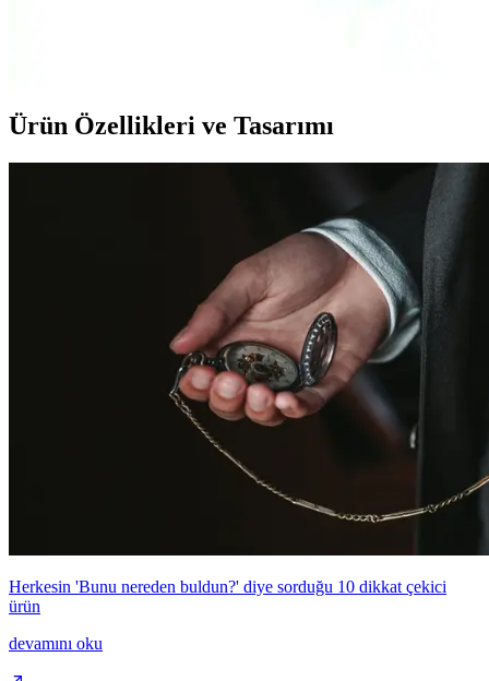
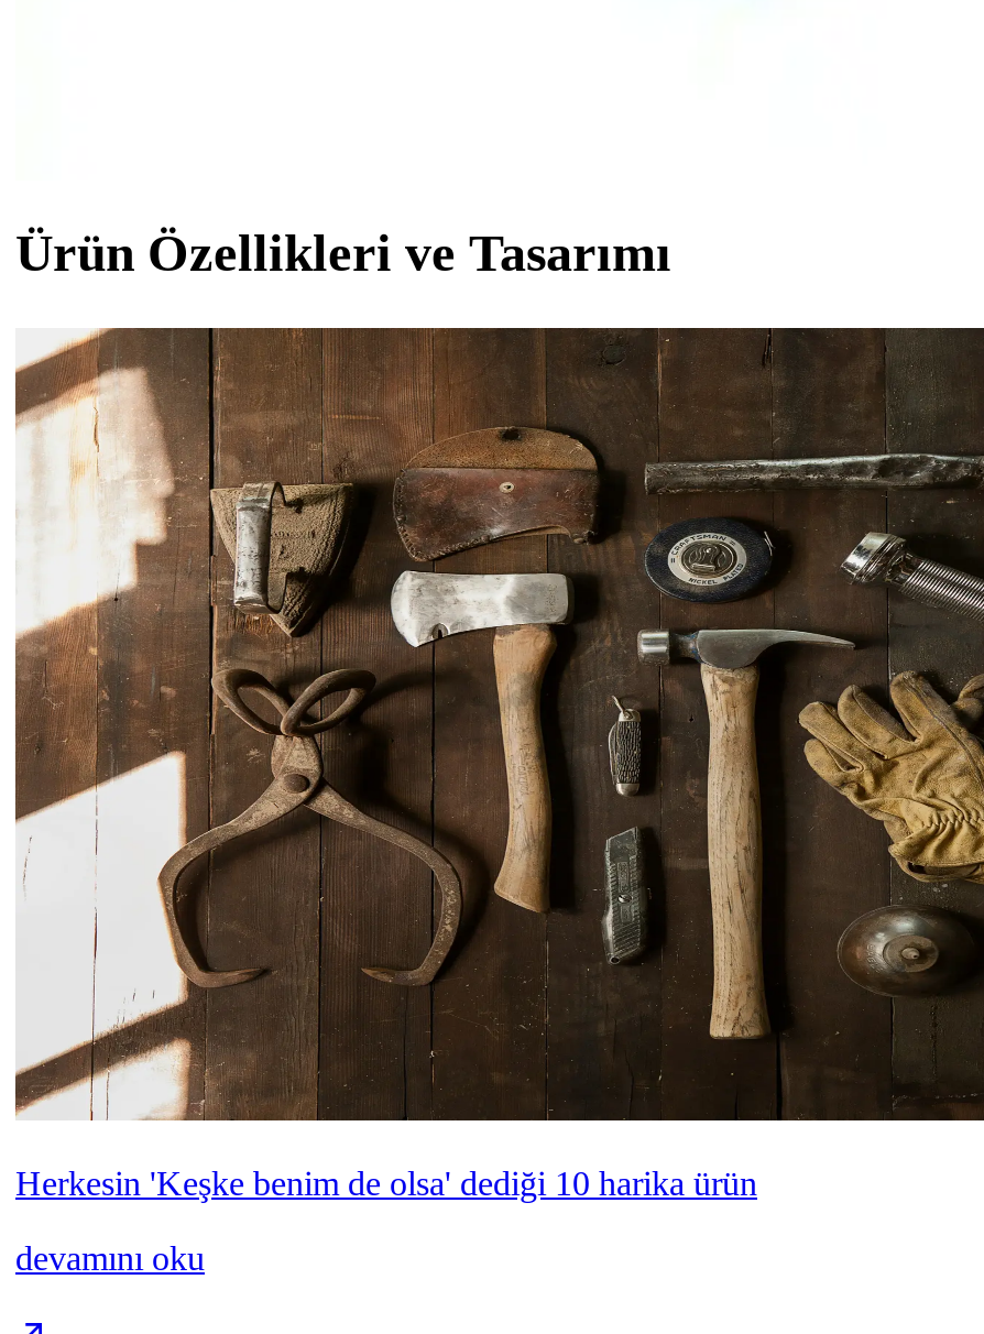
[8,162,486,616] [image] | Herkesin 'Bunu nereden buldun?' diye sorduğu 10 dikkat çekici | ürün -> [13,326,977,1202] [image] | Herkesin 'Keşke benim de olsa' dediği 10 harika ürün

